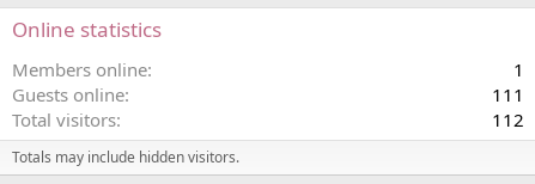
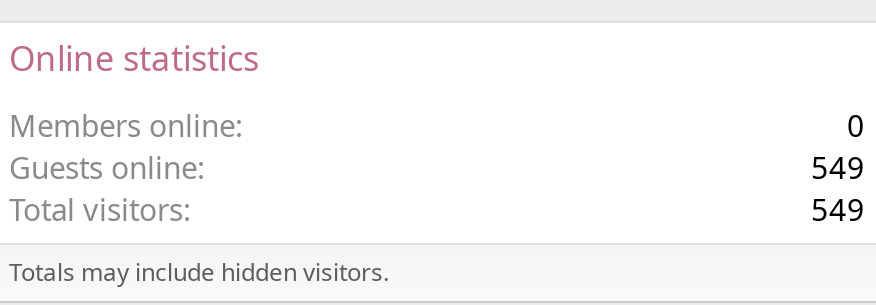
[513,58,524,81] 1 -> [847,105,865,145] 0
[492,83,524,107] 111 -> [811,147,865,187] 549
[492,108,524,132] 112 -> [811,189,865,229] 549

